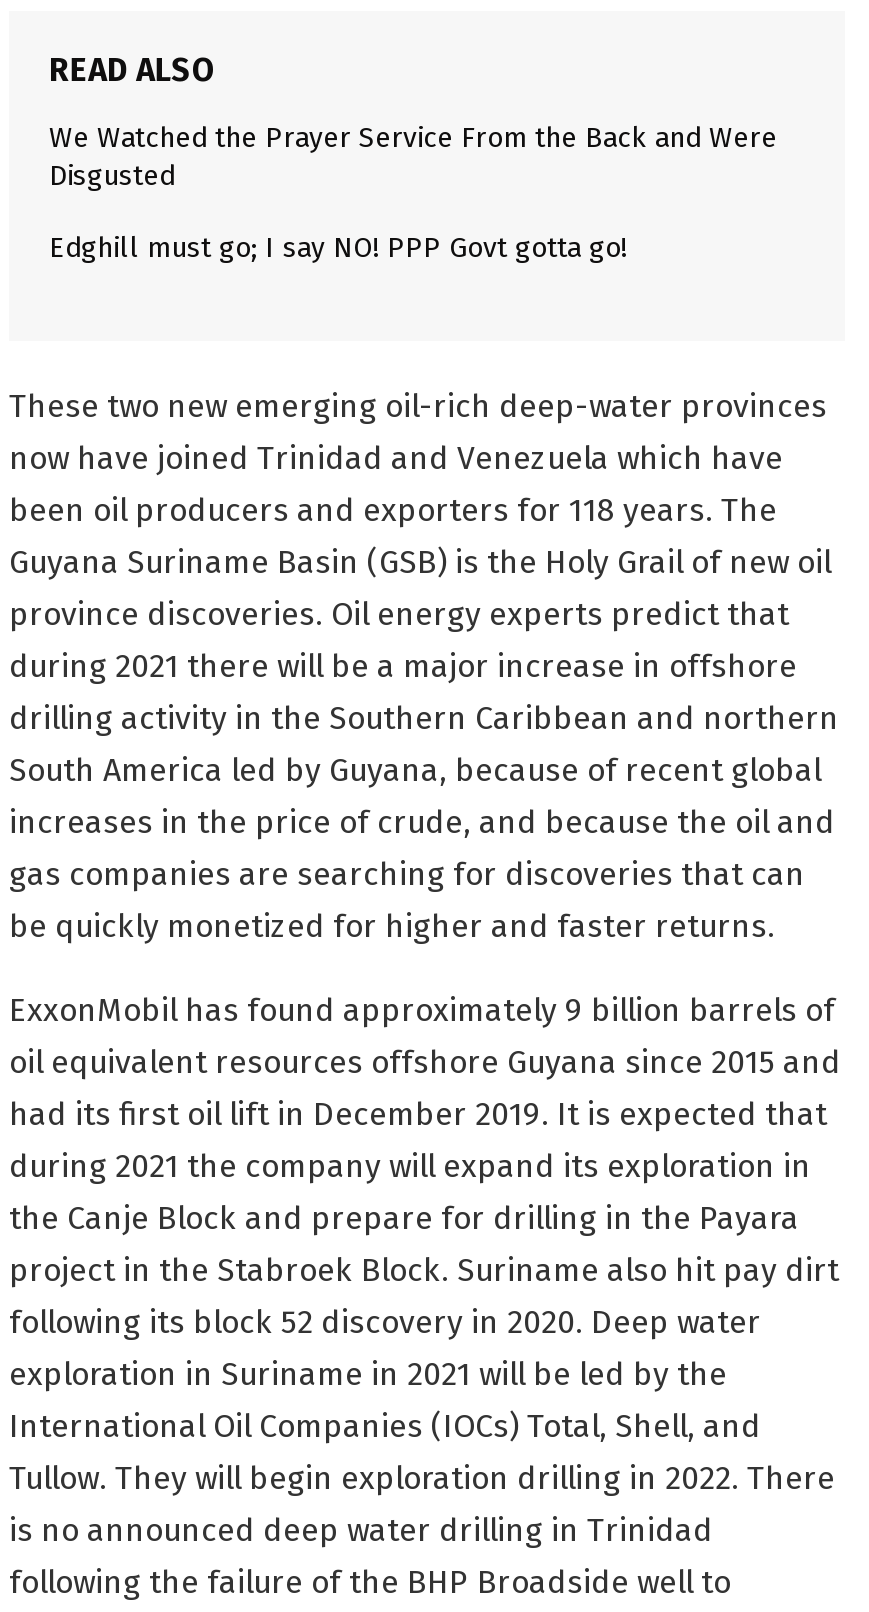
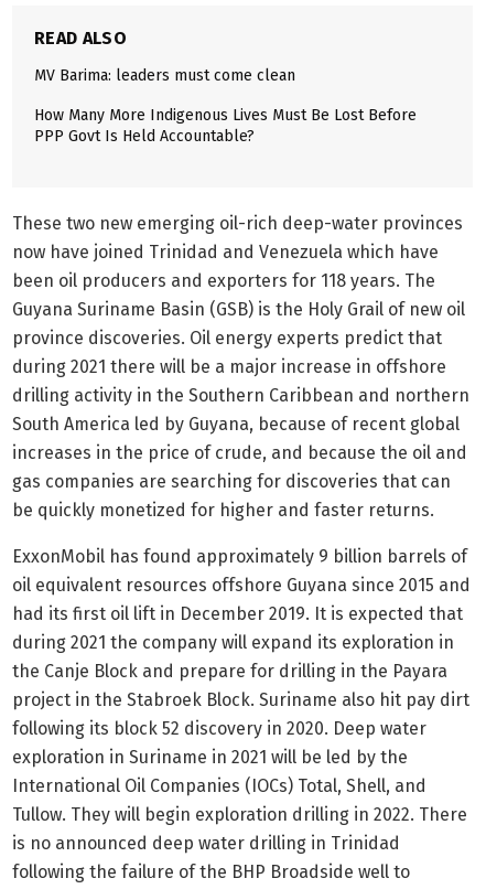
[49,122,777,194] We Watched the Prayer Service From the Back and Were | Disgusted -> [34,66,295,85] MV Barima: leaders must come clean
[49,232,627,266] Edghill must go; I say NO! PPP Govt gotta go! -> [34,106,417,146] How Many More Indigenous Lives Must Be Lost Before | PPP Govt Is Held Accountable?

